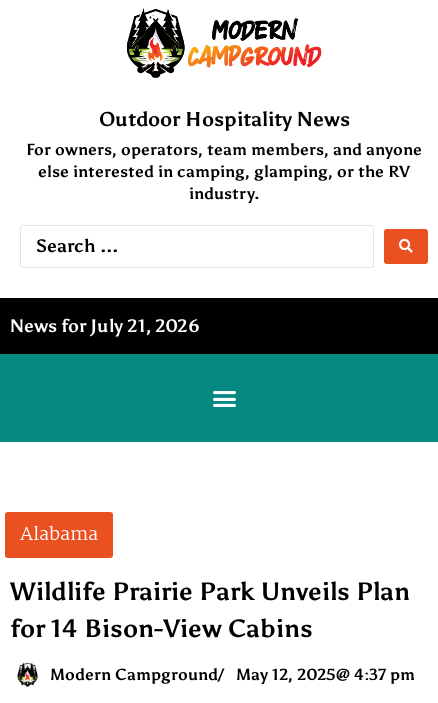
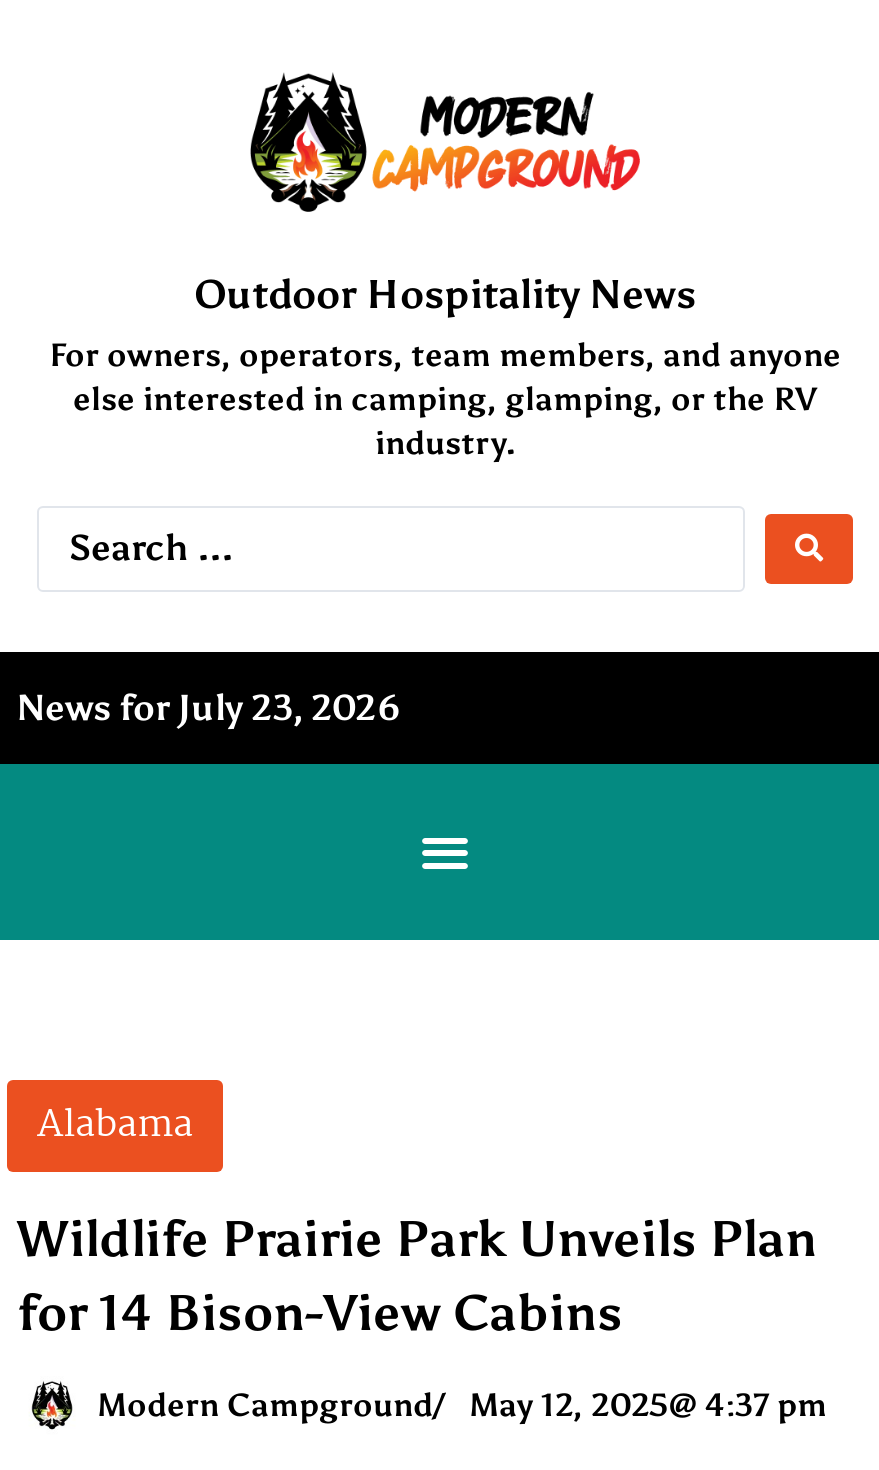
[10,315,200,337] News for July 21, 2026 -> [17,687,401,731] News for July 23, 2026

